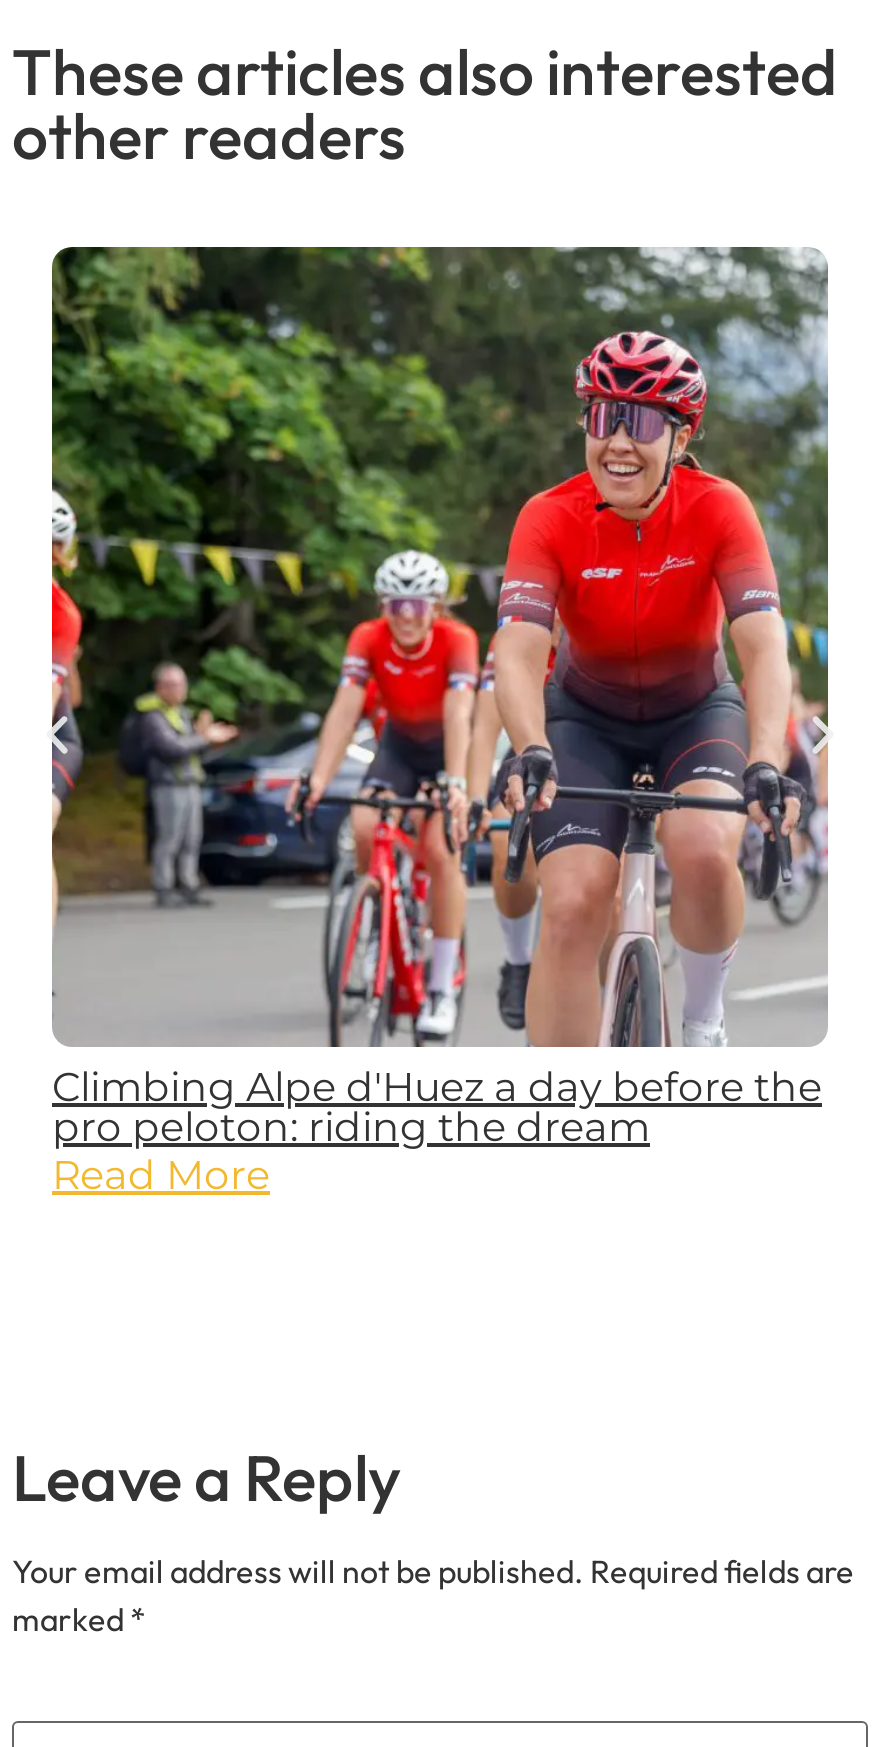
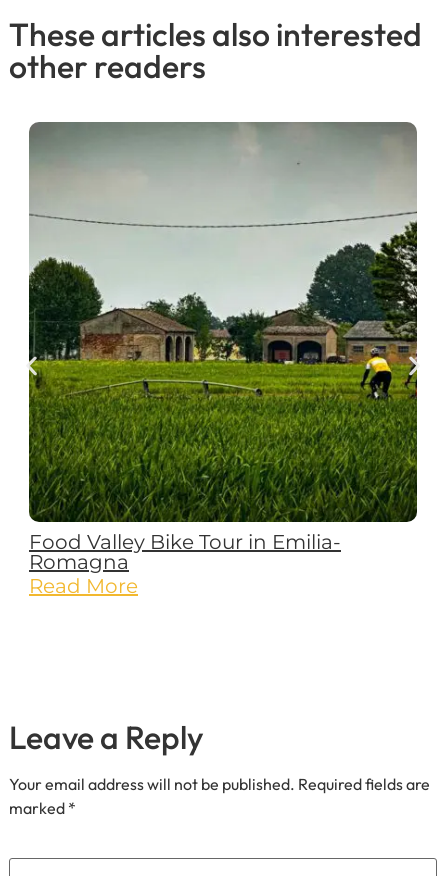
[50,246,830,1151] [image] | Climbing Alpe d'Huez a day before the | pro peloton: riding the dream -> [28,121,418,573] [image] | Food Valley Bike Tour in Emilia- | Romagna

